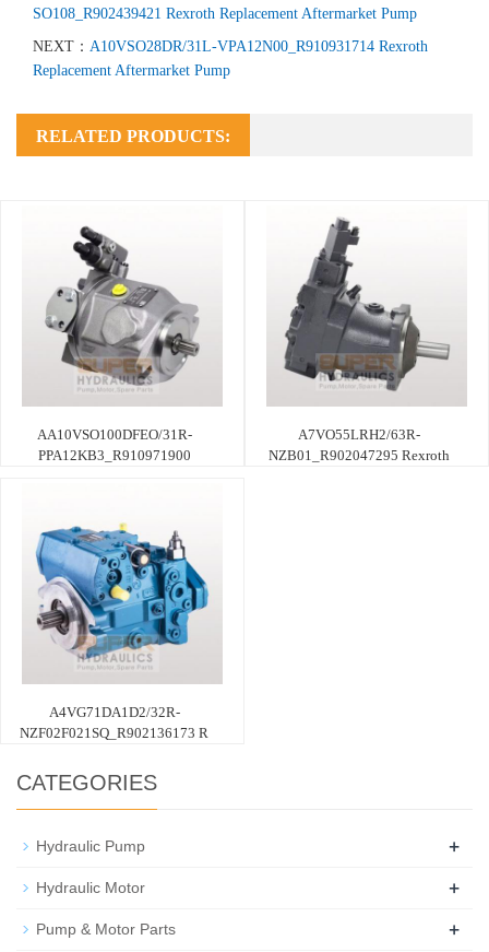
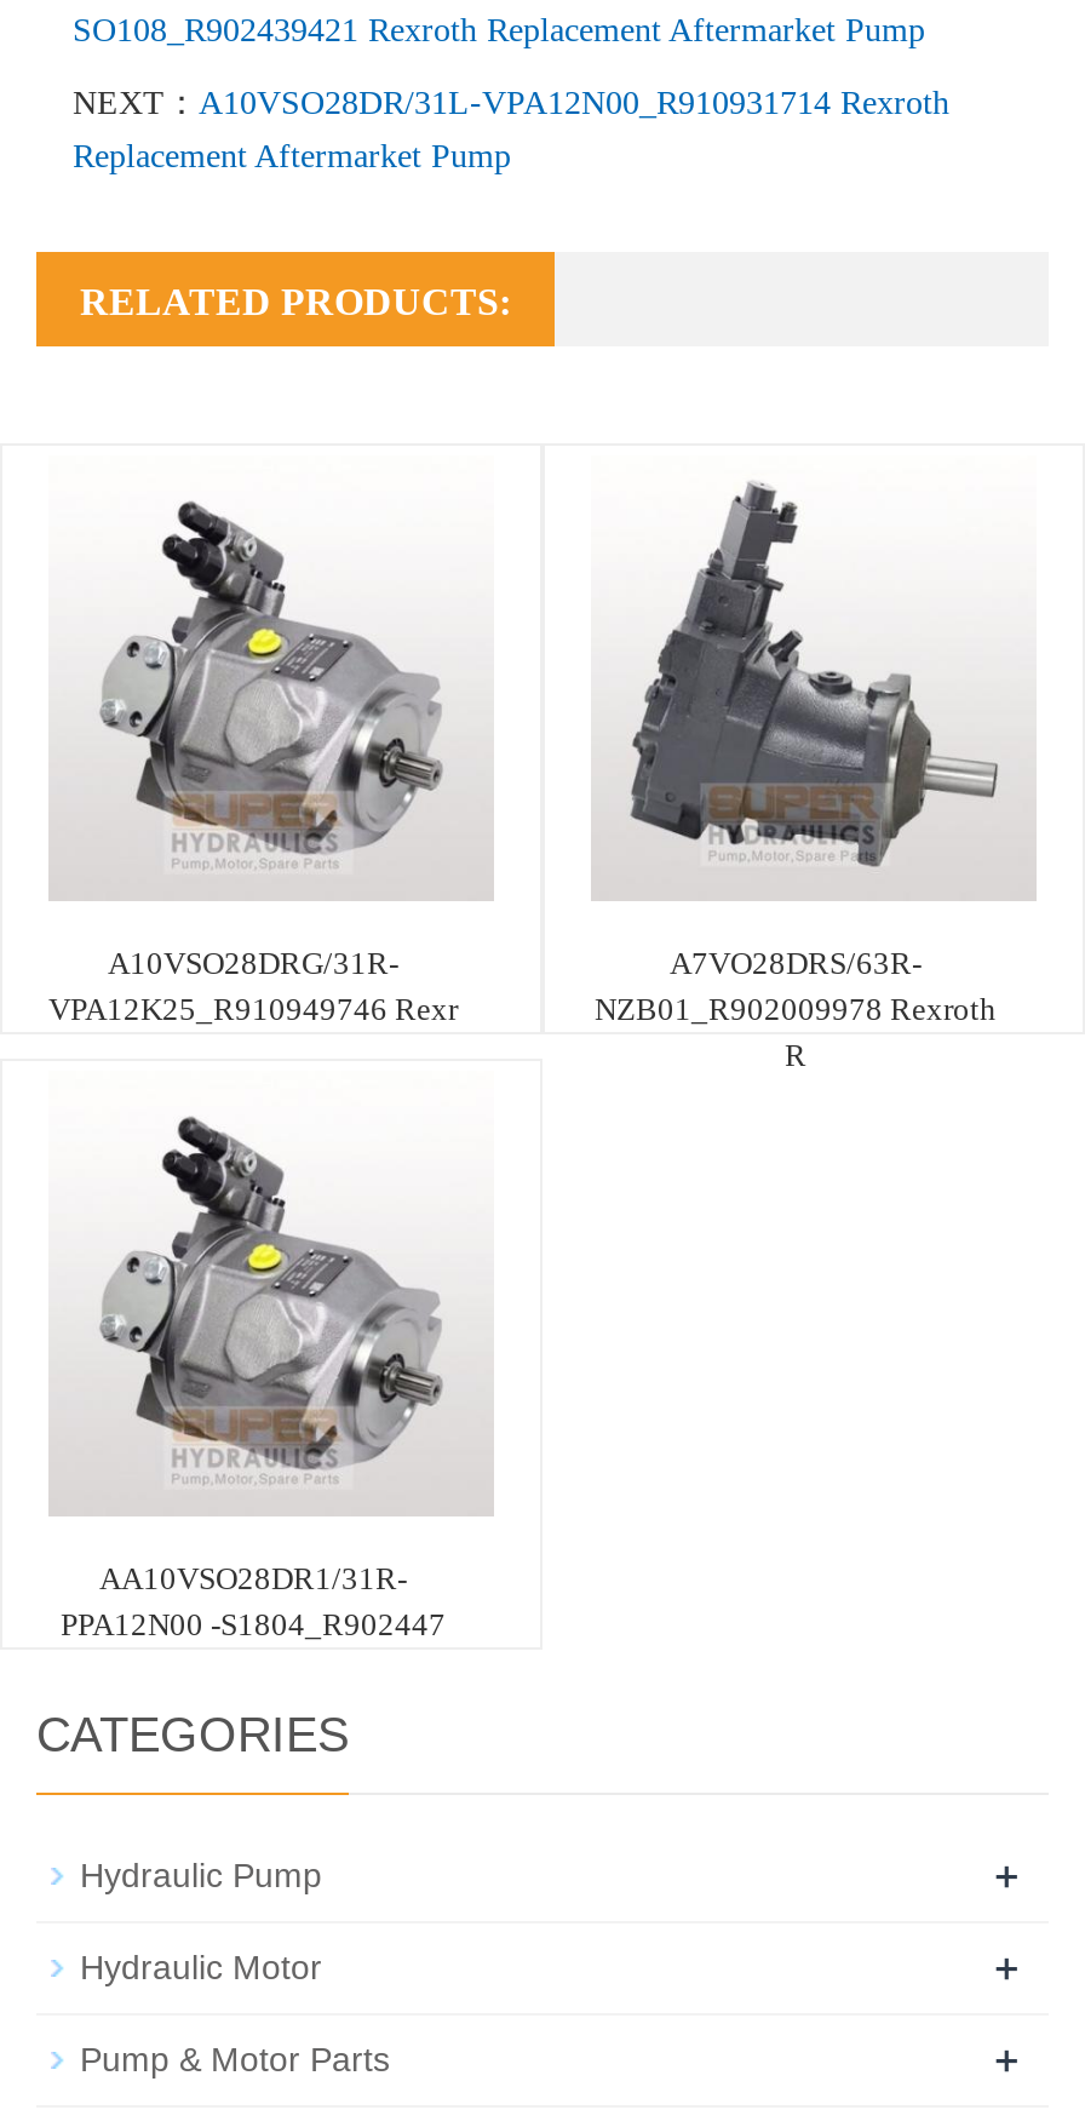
[37,426,192,463] AA10VSO100DFEO/31R- | PPA12KB3_R910971900 -> [48,944,458,1026] A10VSO28DRG/31R- | VPA12K25_R910949746 Rexr
[268,426,449,463] A7VO55LRH2/63R- | NZB01_R902047295 Rexroth -> [595,944,997,1072] A7VO28DRS/63R- | NZB01_R902009978 Rexroth | R
[20,504,210,741] [image] | A4VG71DA1D2/32R- | NZF02F021SQ_R902136173 R -> [61,1114,463,1641] [image] | AA10VSO28DR1/31R- | PPA12N00 -S1804_R902447

